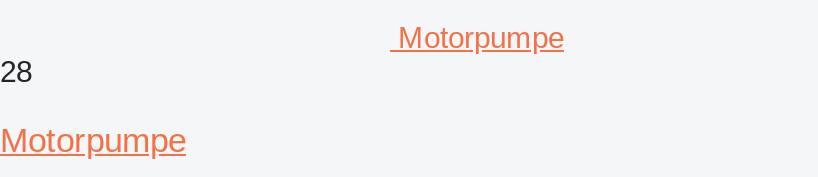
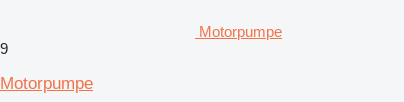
[0,54,32,88] 28 -> [0,40,8,57] 9

